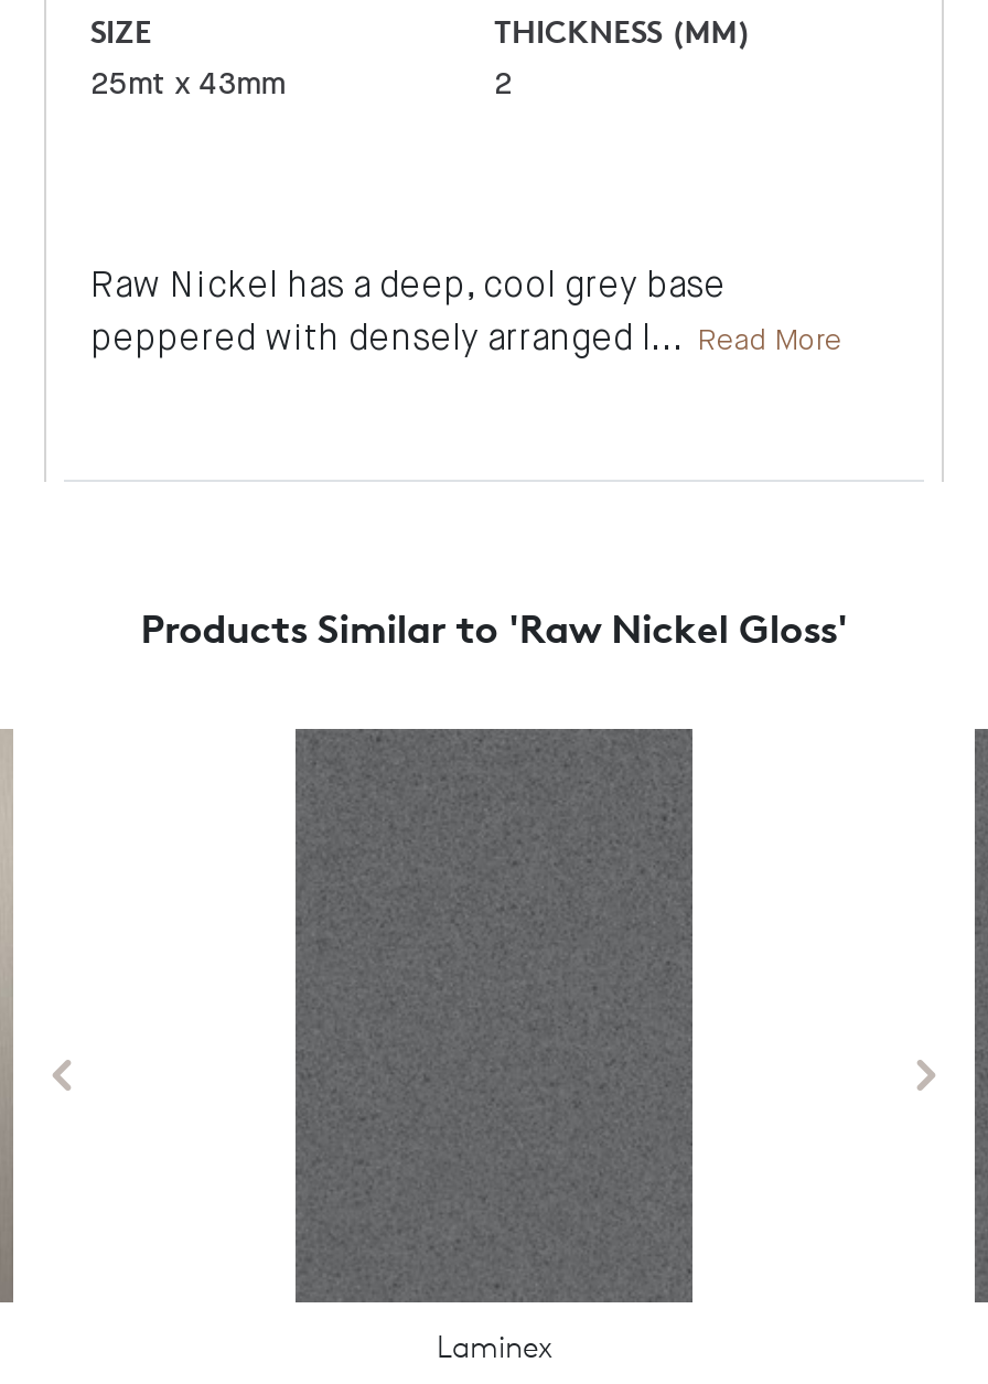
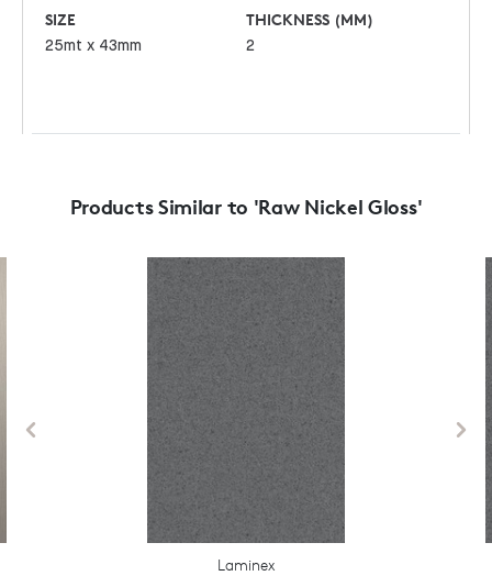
[90,264,842,359] Raw Nickel has a deep, cool grey base | peppered with densely arranged l... Read More -> none

